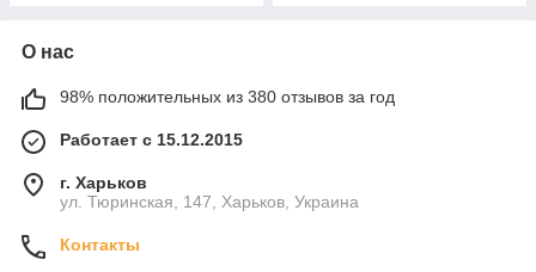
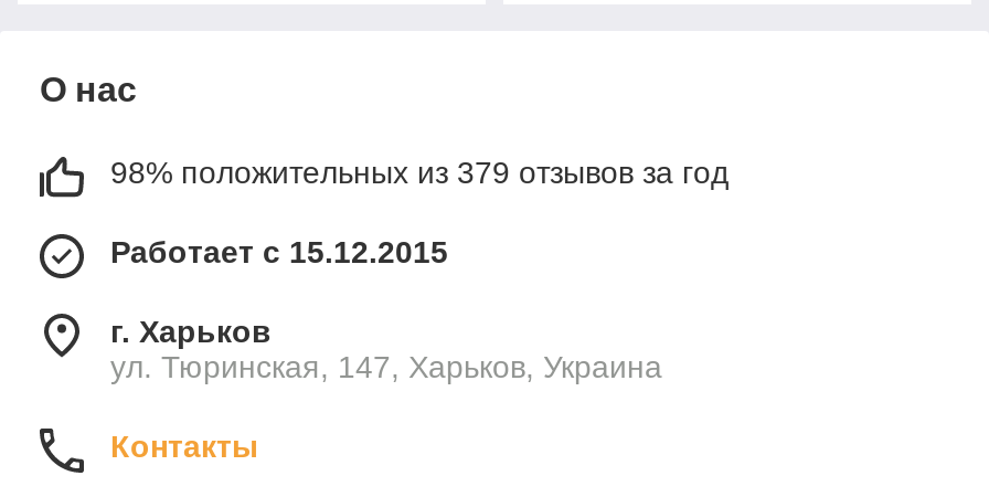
[60,87,395,106] 98% положительных из 380 отзывов за год -> [110,154,729,190] 98% положительных из 379 отзывов за год

